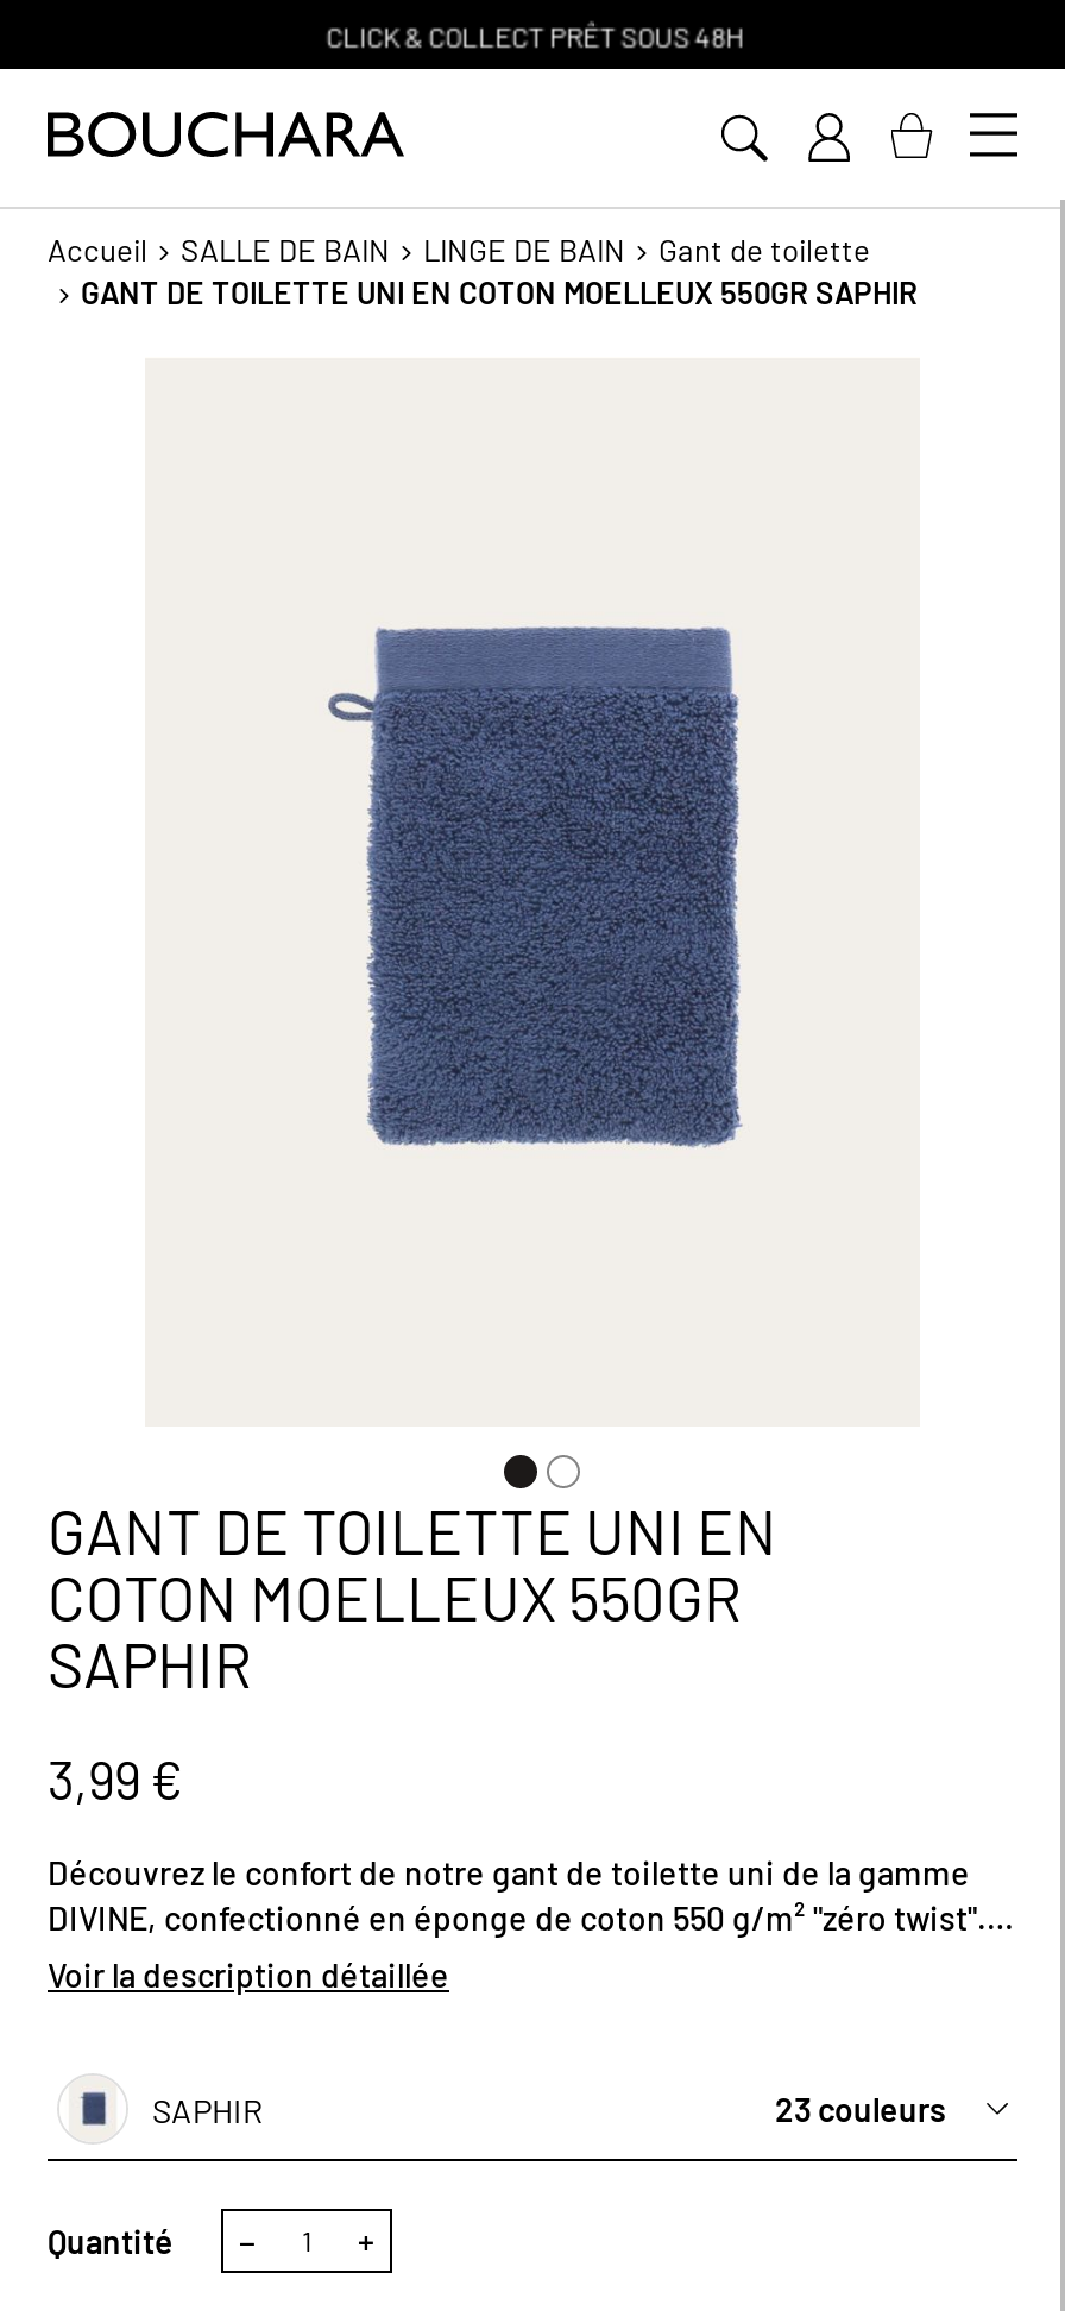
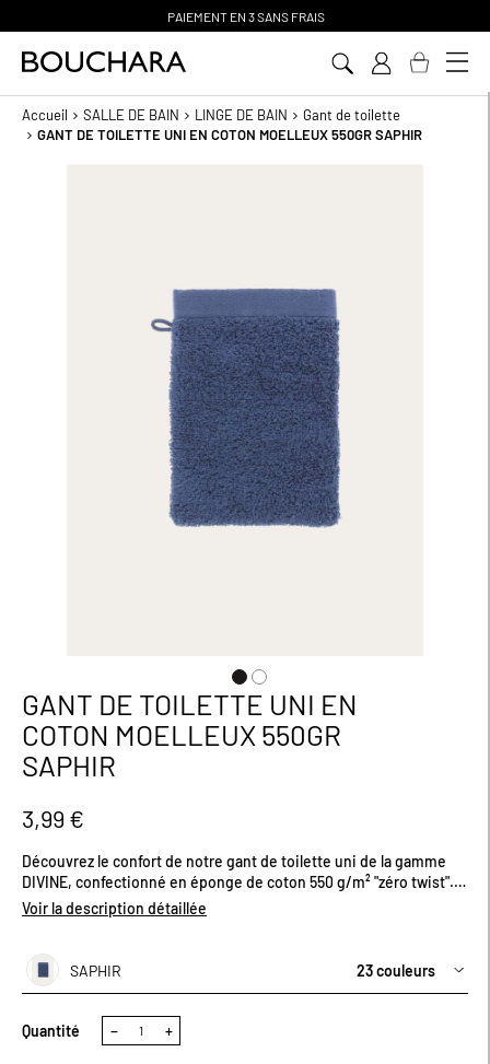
[323,19,742,52] CLICK & COLLECT PRÊT SOUS 48H -> [165,9,325,24] PAIEMENT EN 3 SANS FRAIS

